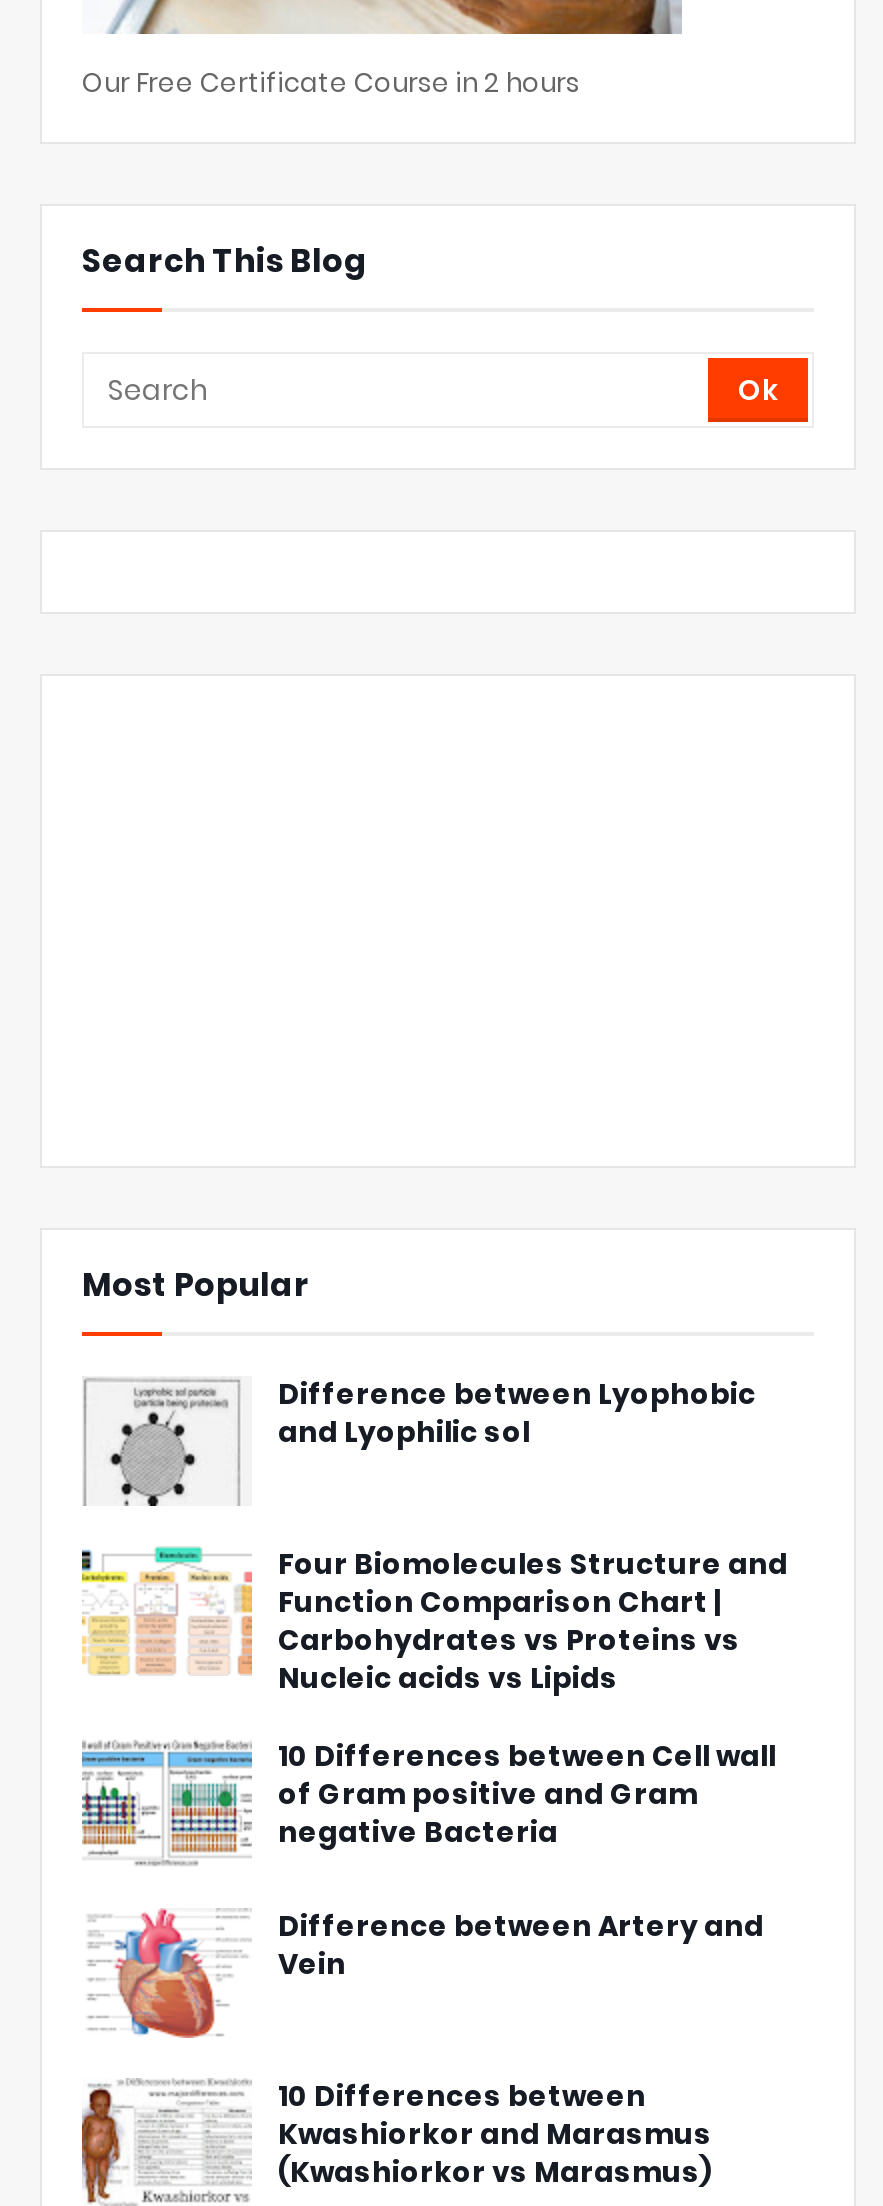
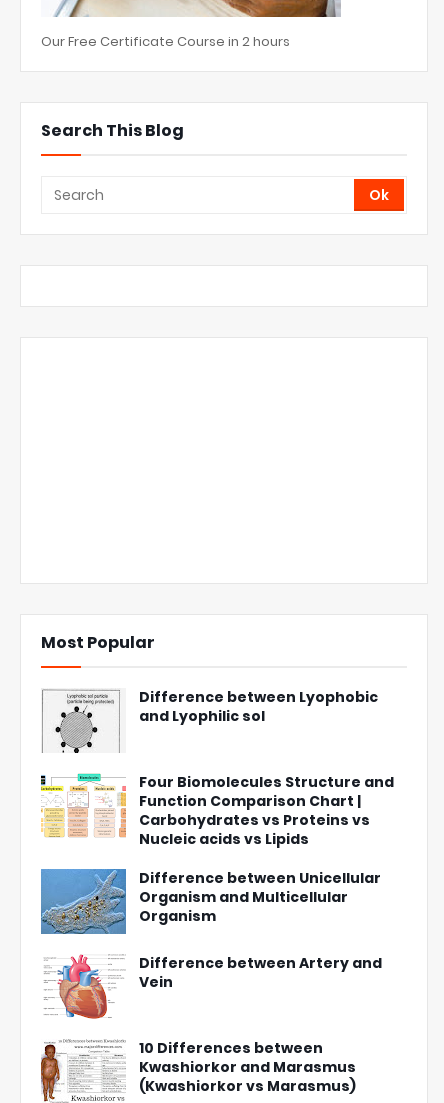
[80,1737,776,1868] [image] | 10 Differences between Cell wall | of Gram positive and Gram | negative Bacteria -> [40,868,381,935] [image] | Difference between Unicellular | Organism and Multicellular | Organism

